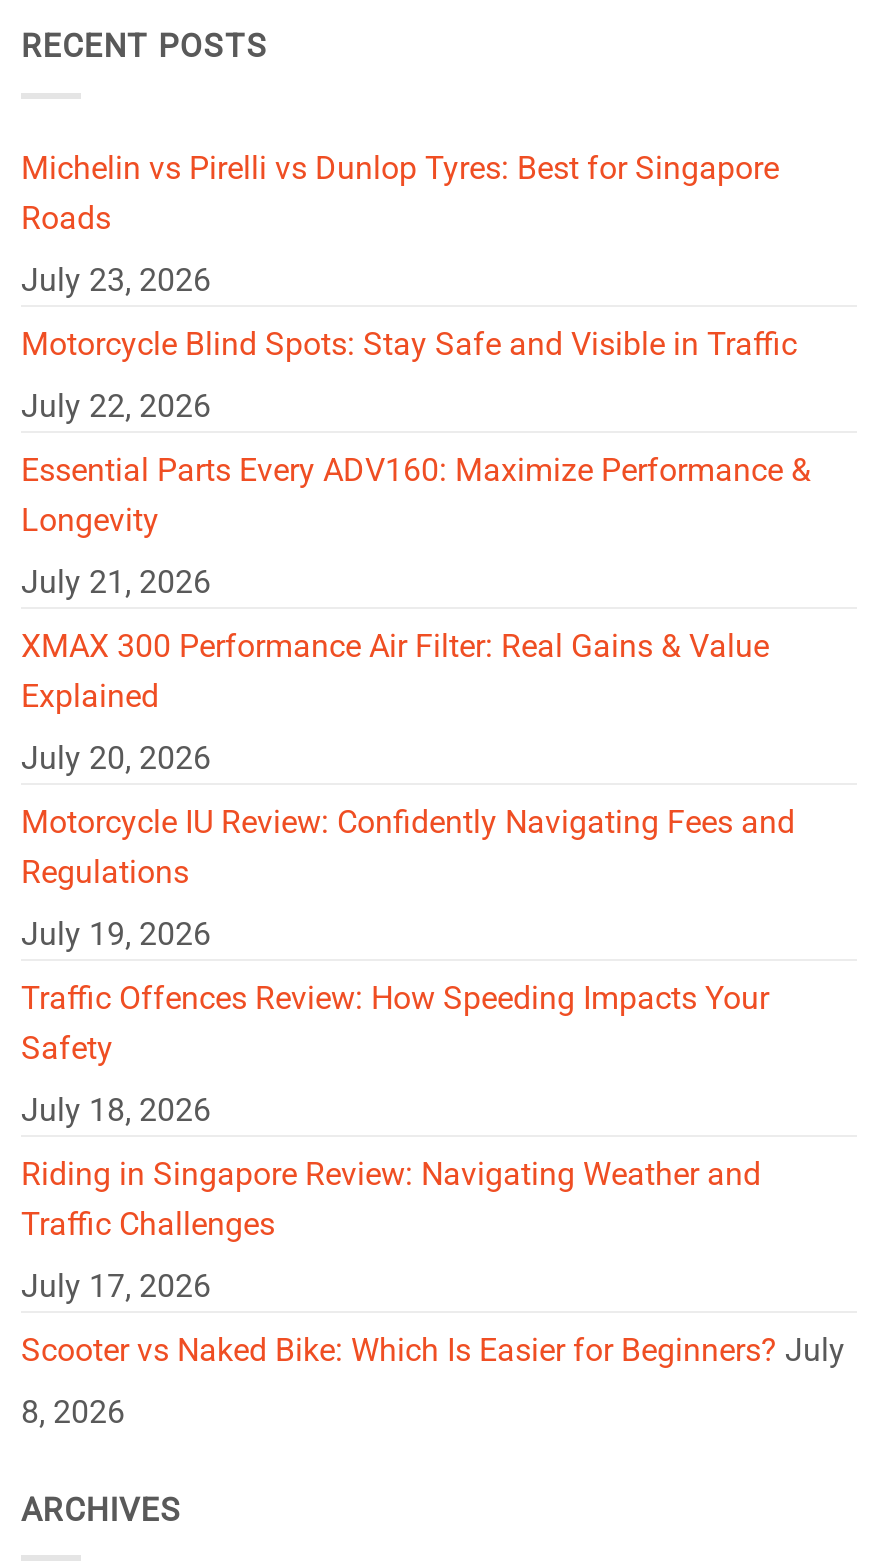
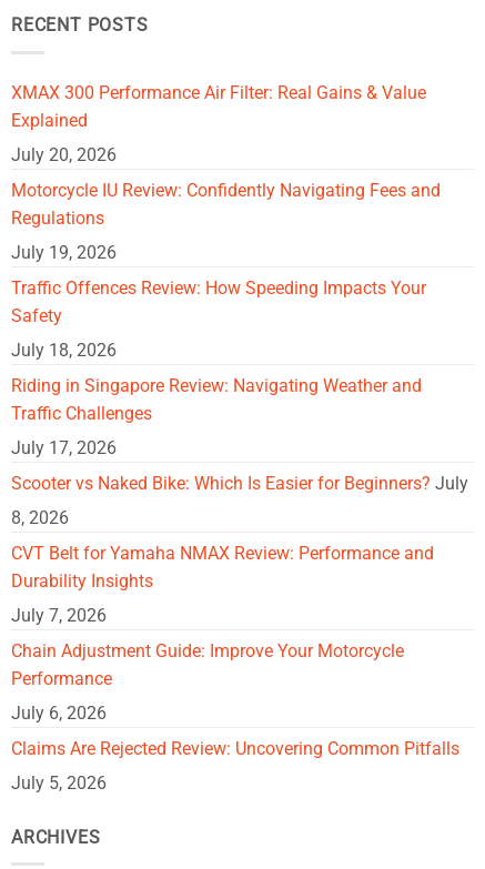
[21,149,811,601] Michelin vs Pirelli vs Dunlop Tyres: Best for Singapore | Roads | July 23, 2026 | Motorcycle Blind Spots: Stay Safe and Visible in Traffic | July 22, 2026 | Essential Parts Every ADV160: Maximize Performance & | Longevity | July 21, 2026 -> none
moved [21,627,845,1431] -> [11,82,468,528]: XMAX 300 Performance Air Filter: Real Gains & Value | Explained | July 20, 2026 | ... | Scooter vs Naked Bike: Which Is Easier for Beginners? July | 8, 2026
none -> [11,542,459,793] CVT Belt for Yamaha NMAX Review: Performance and | Durability Insights | July 7, 2026 | Chain Adjustment Guide: Improve Your Motorcycle | Performance | July 6, 2026 | Claims Are Rejected Review: Uncovering Common Pitfalls | July 5, 2026

